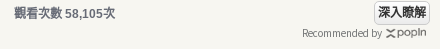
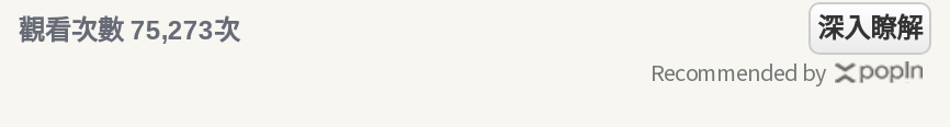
[14,7,115,21] 觀看次數 58,105次 -> [18,15,240,46] 觀看次數 75,273次

